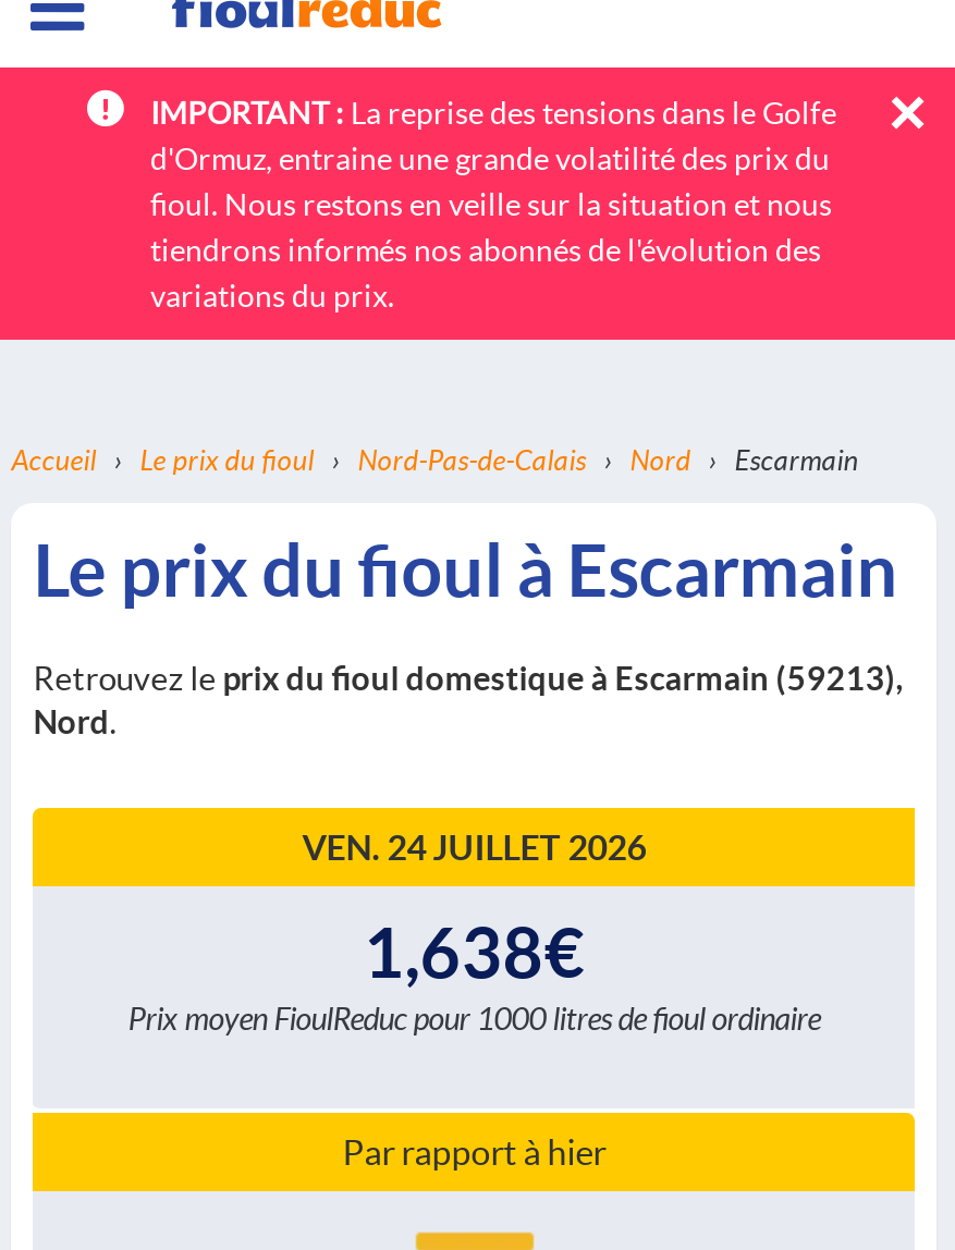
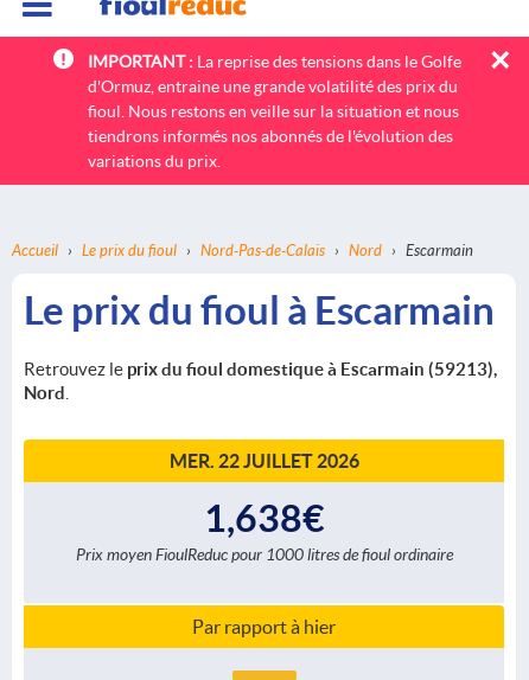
[302,825,646,867] VEN. 24 JUILLET 2026 -> [169,449,359,471] MER. 22 JUILLET 2026

